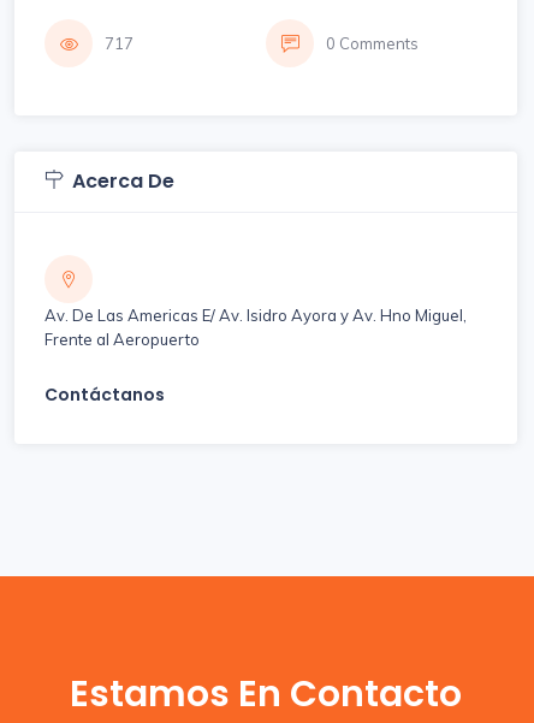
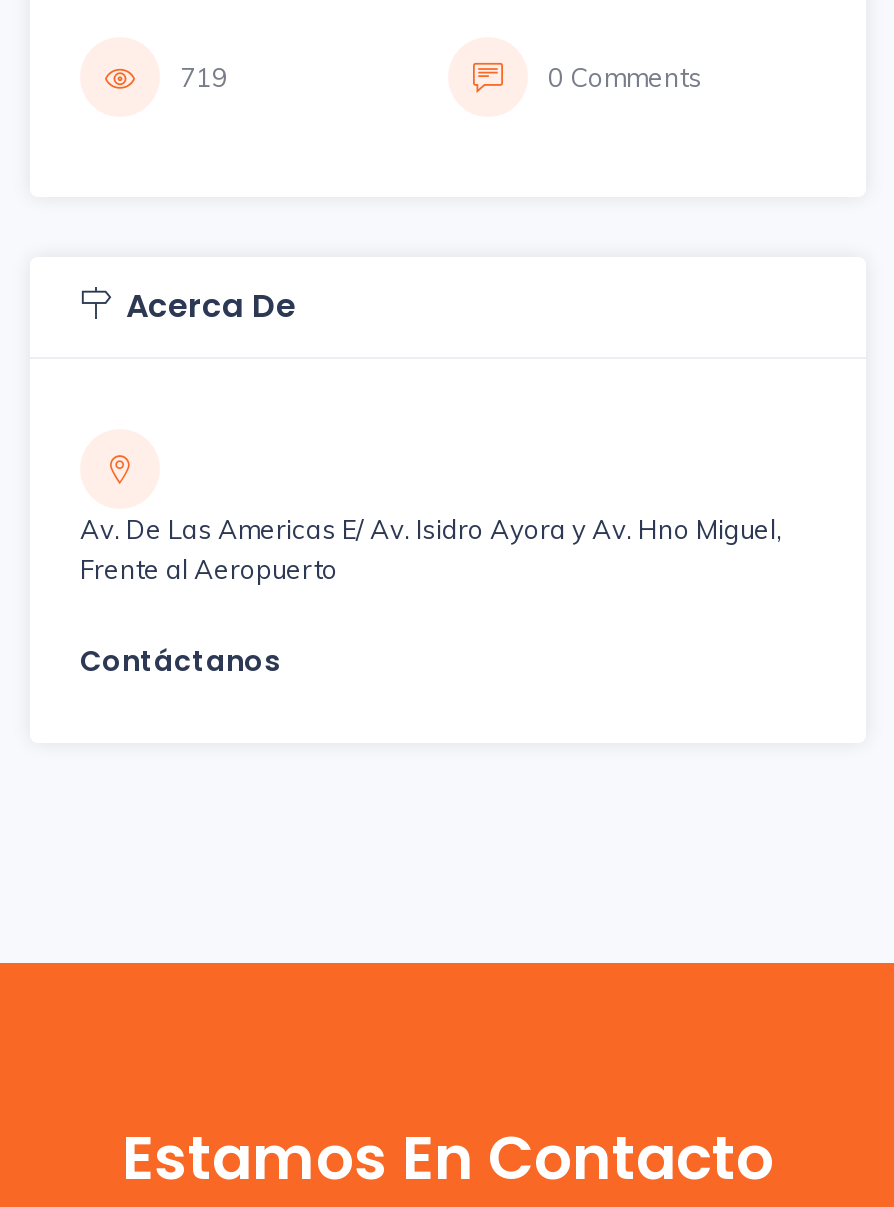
[105,34,133,53] 717 -> [180,61,228,93] 719

